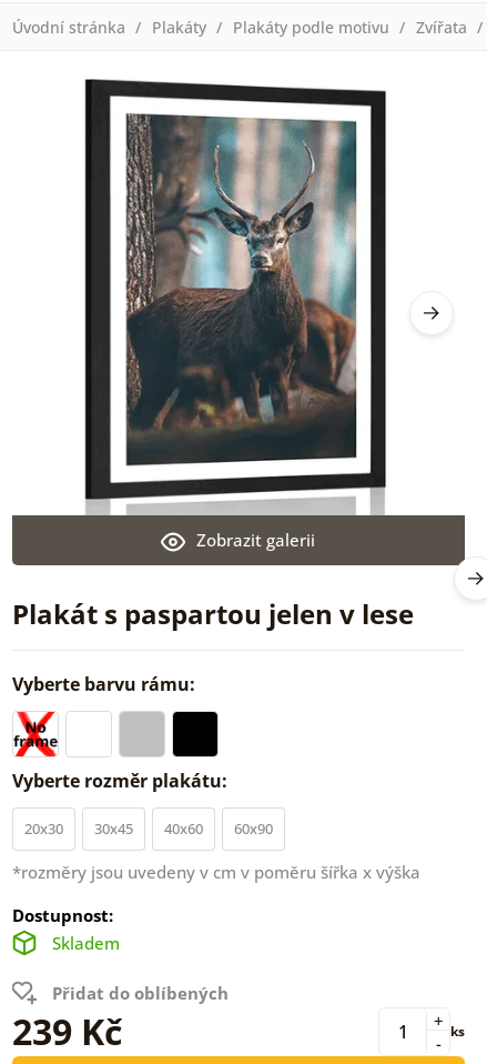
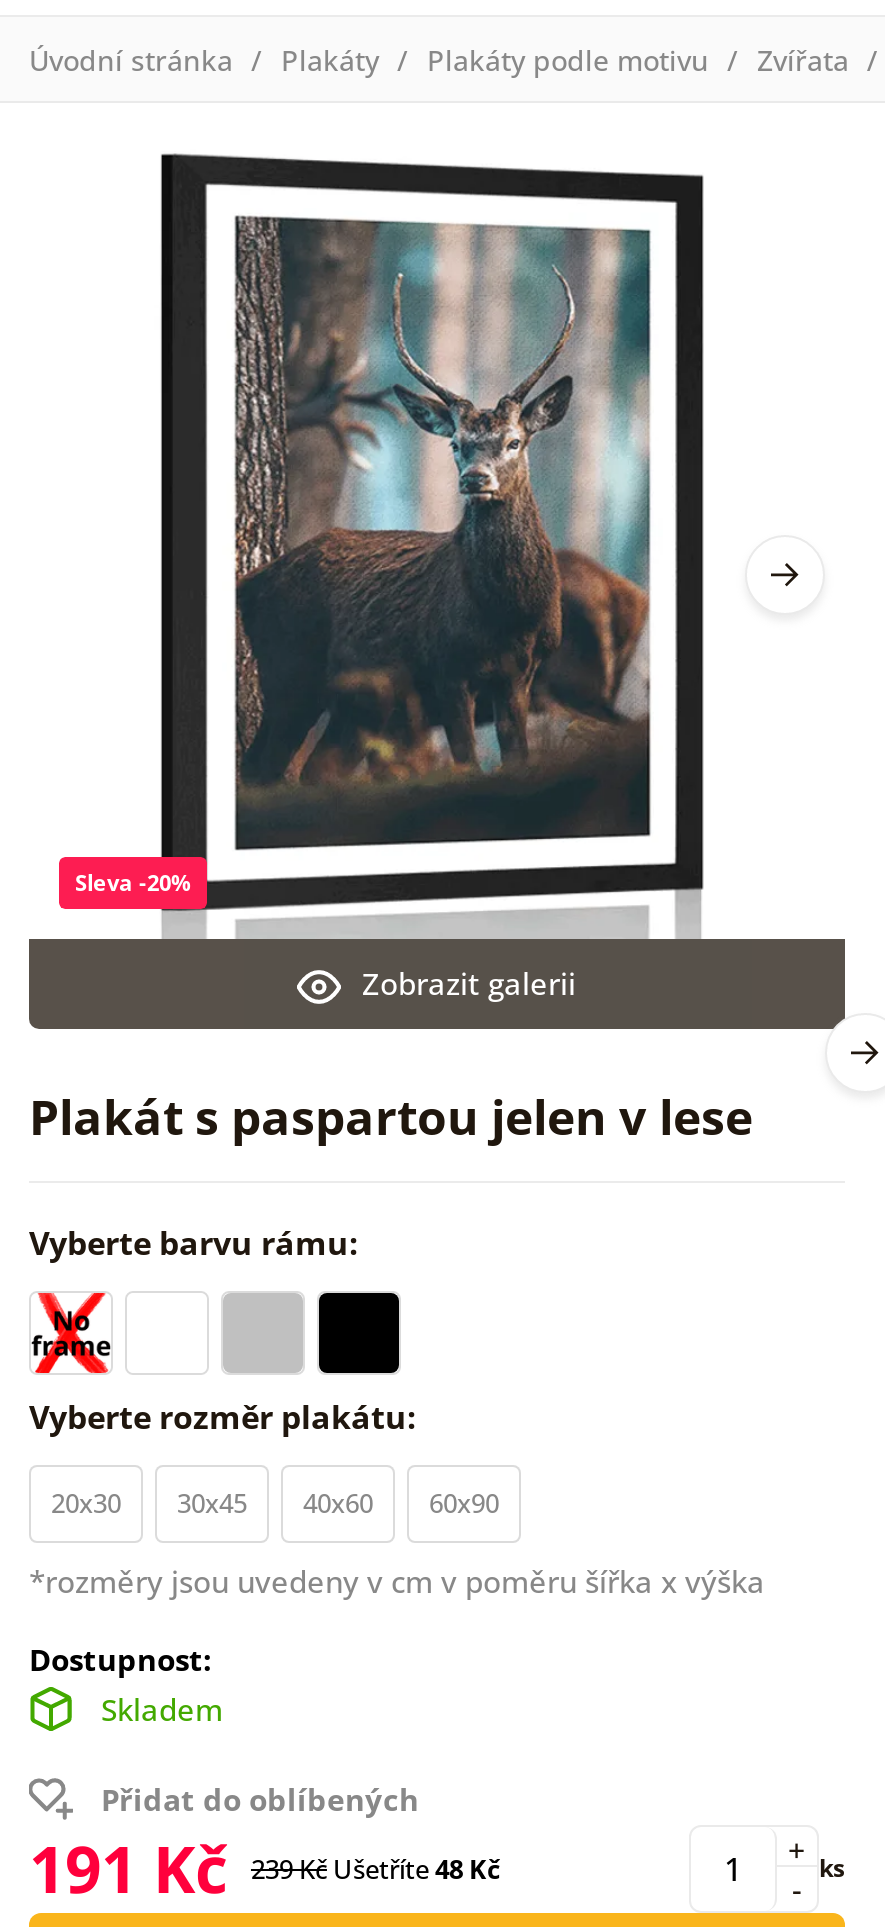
none -> [75,867,191,897] Sleva -20%
[12,1007,122,1055] 239 Kč -> [29,1825,501,1911] 191 Kč | 239 Kč Ušetříte48 Kč

